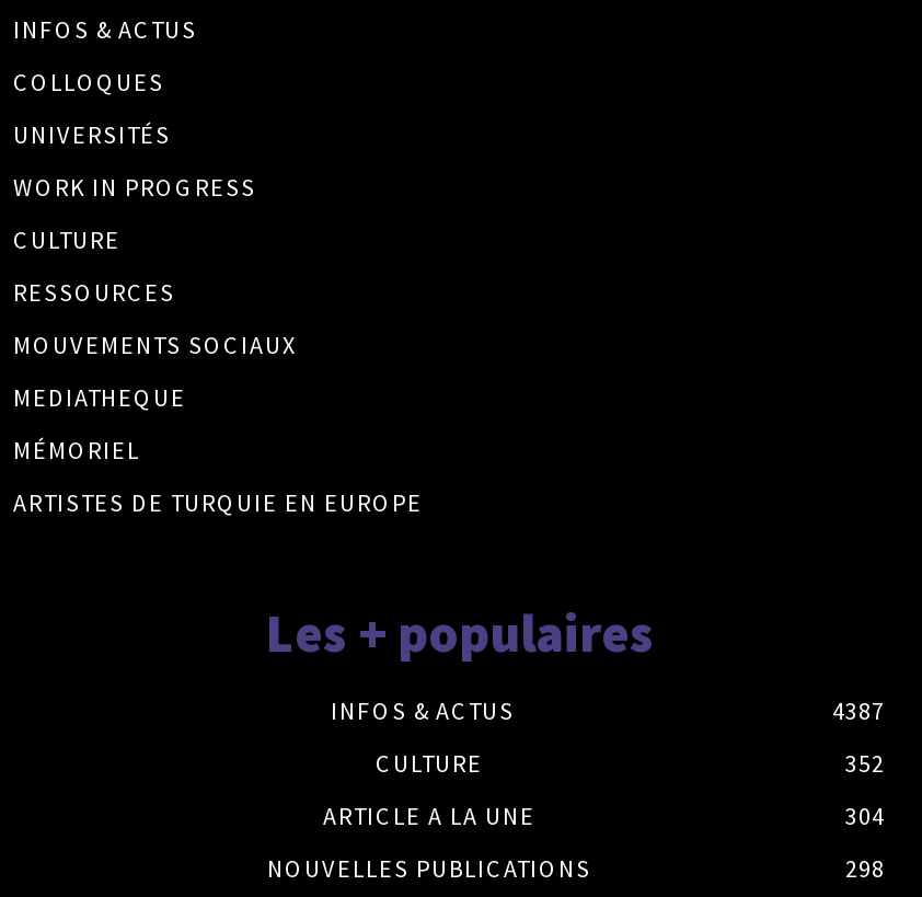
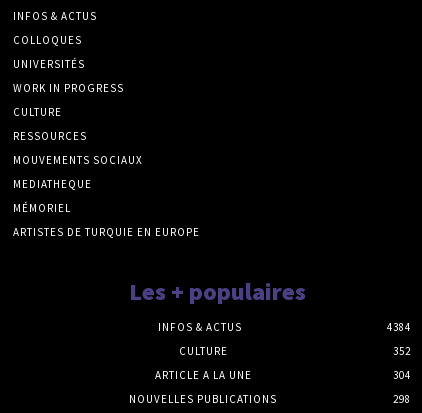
[832,695,885,726] 4387 -> [387,320,411,334] 4384

